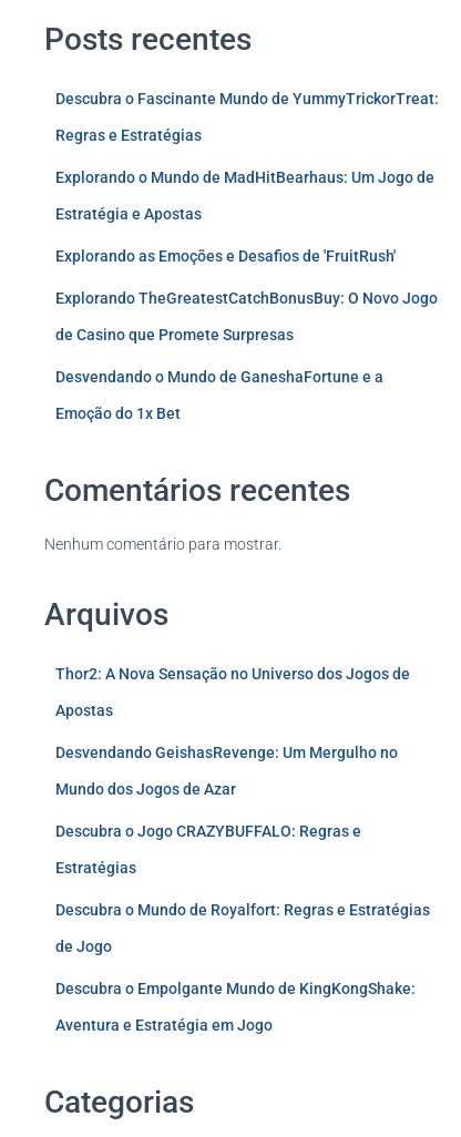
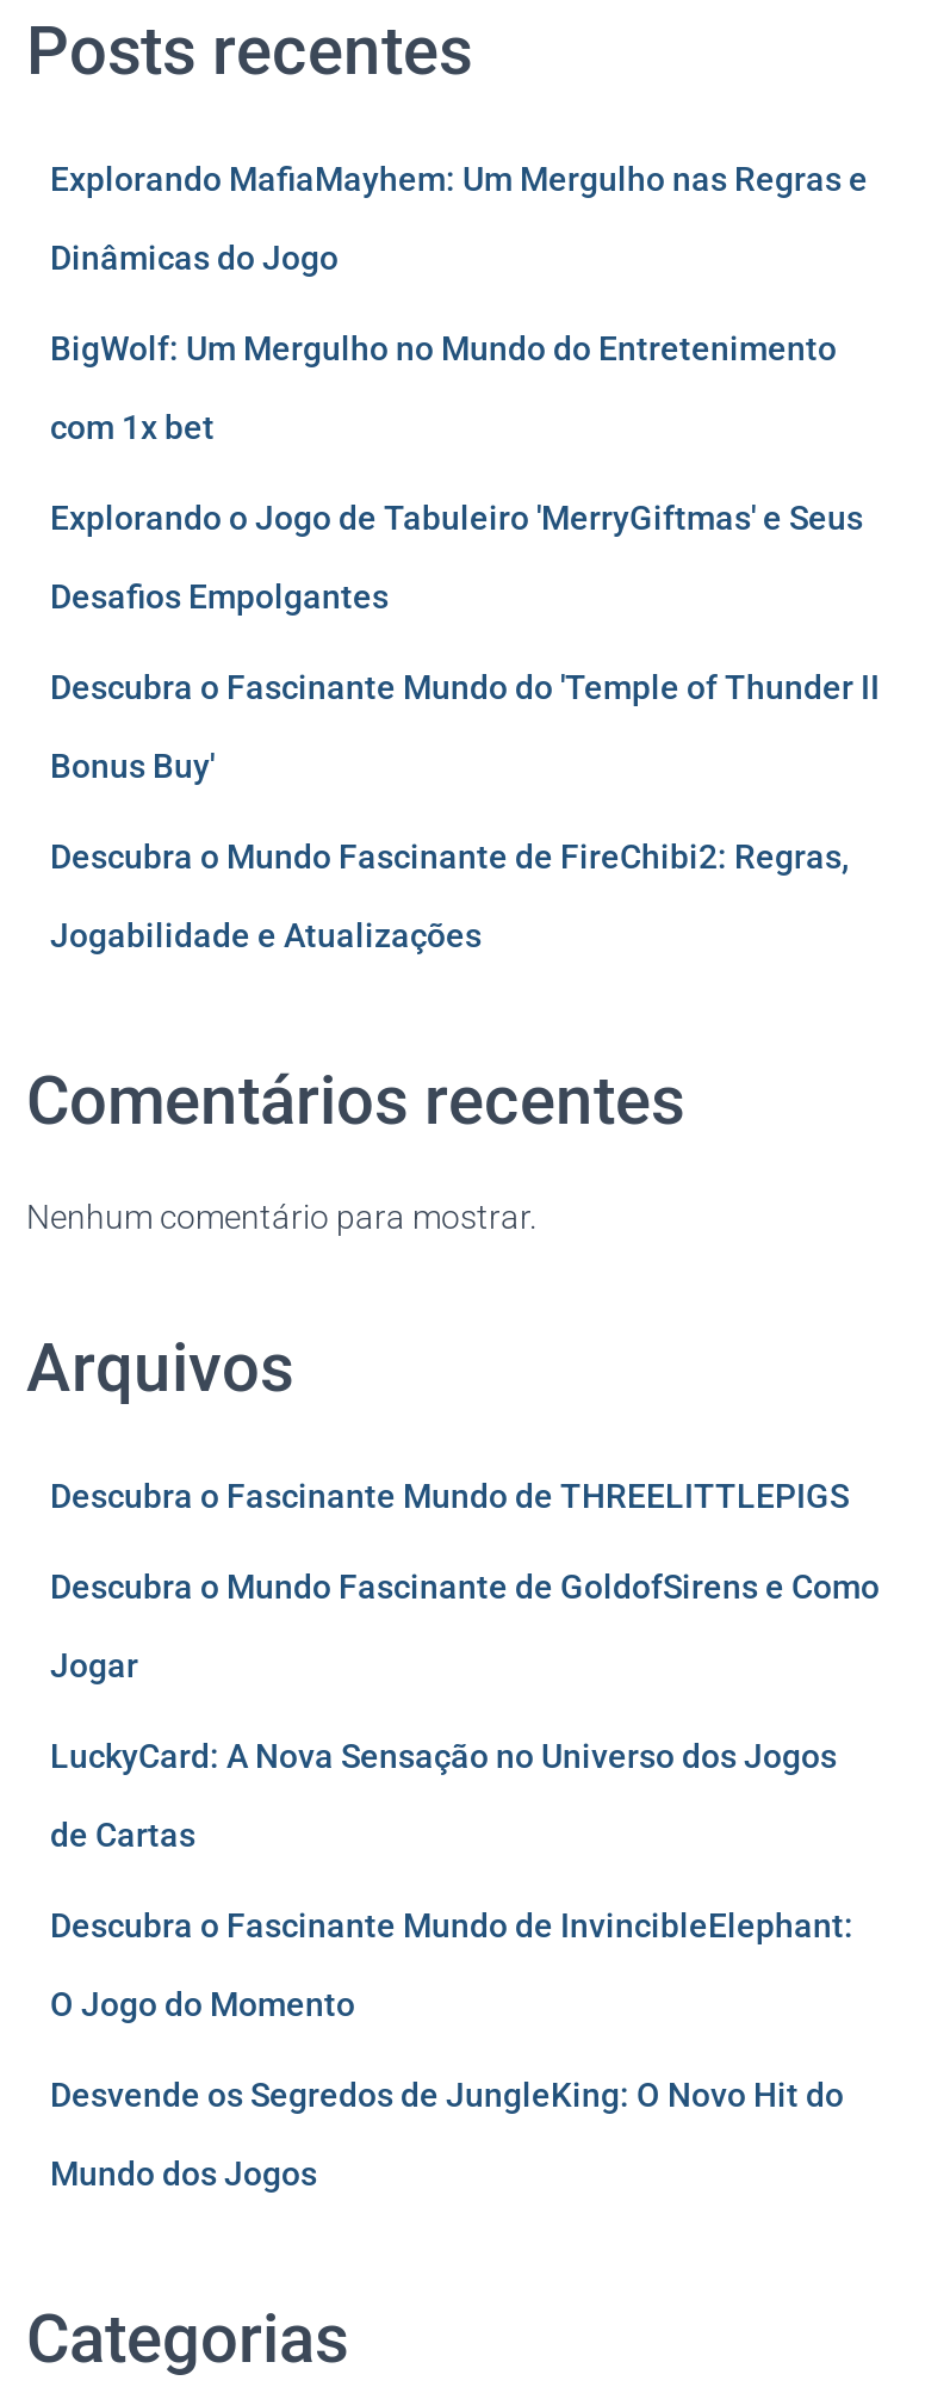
[55,90,439,422] Descubra o Fascinante Mundo de YummyTrickorTreat: | Regras e Estratégias | Explorando o Mundo de MadHitBearhaus: Um Jogo de | Estratégia e Apostas | Explorando as Emoções e Desafios de 'FruitRush' | Explorando TheGreatestCatchBonusBuy: O Novo Jogo | de Casino que Promete Surpresas | Desvendando o Mundo de GaneshaFortune e a | Emoção do 1x Bet -> [50,160,880,954] Explorando MafiaMayhem: Um Mergulho nas Regras e | Dinâmicas do Jogo | BigWolf: Um Mergulho no Mundo do Entretenimento | com 1x bet | Explorando o Jogo de Tabuleiro 'MerryGiftmas' e Seus | Desafios Empolgantes | Descubra o Fascinante Mundo do 'Temple of Thunder II | Bonus Buy' | Descubra o Mundo Fascinante de FireChibi2: Regras, | Jogabilidade e Atualizações
moved [44,472,350,633] -> [26,1062,684,1408]: Comentários recentes | Nenhum comentário para mostrar. | Arquivos
[55,665,430,1034] Thor2: A Nova Sensação no Universo dos Jogos de | Apostas | Desvendando GeishasRevenge: Um Mergulho no | Mundo dos Jogos de Azar | Descubra o Jogo CRAZYBUFFALO: Regras e | Estratégias | Descubra o Mundo de Royalfort: Regras e Estratégias | de Jogo | Descubra o Empolgante Mundo de KingKongShake: | Aventura e Estratégia em Jogo -> [50,1477,880,2193] Descubra o Fascinante Mundo de THREELITTLEPIGS | Descubra o Mundo Fascinante de GoldofSirens e Como | Jogar | LuckyCard: A Nova Sensação no Universo dos Jogos | de Cartas | Descubra o Fascinante Mundo de InvincibleElephant: | O Jogo do Momento | Desvende os Segredos de JungleKing: O Novo Hit do | Mundo dos Jogos

